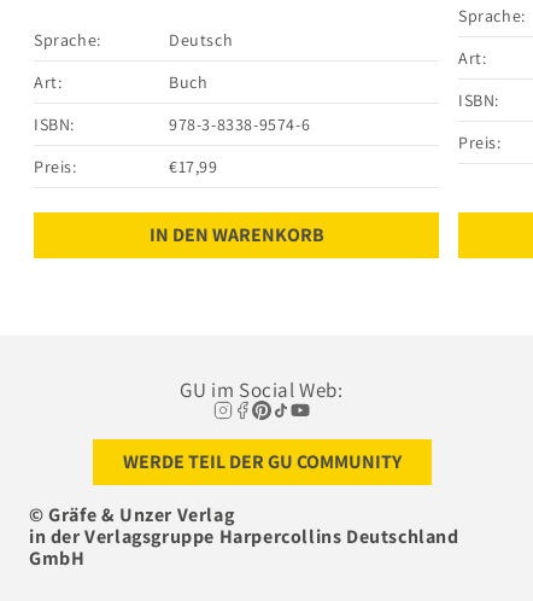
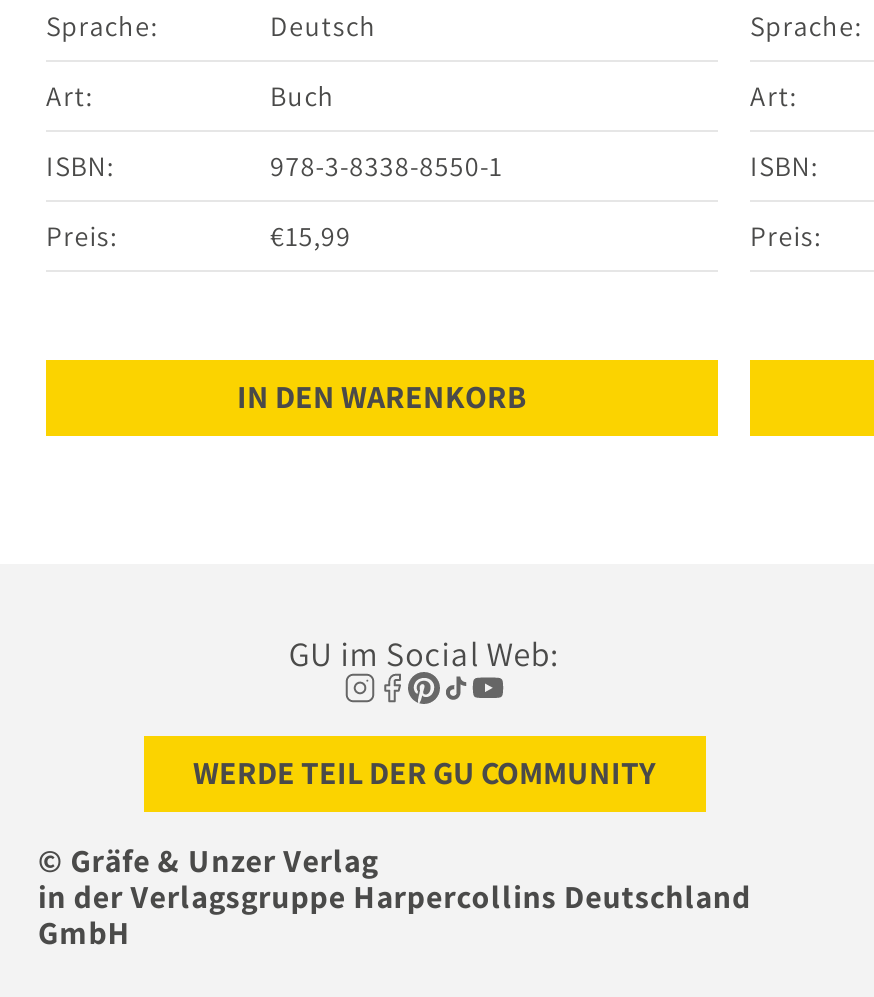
moved [34,29,233,177] -> [46,8,376,254]: Sprache: | Deutsch | Art: | Buch | ISBN: | Preis:
[169,113,310,135] 978-3-8338-9574-6 -> [270,148,502,184] 978-3-8338-8550-1
[169,156,218,177] €17,99 -> [270,218,351,254] €15,99

